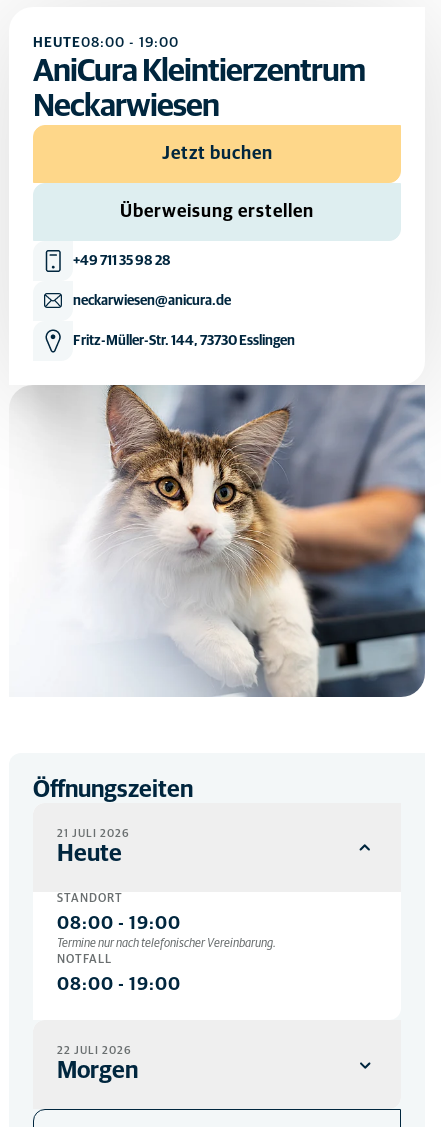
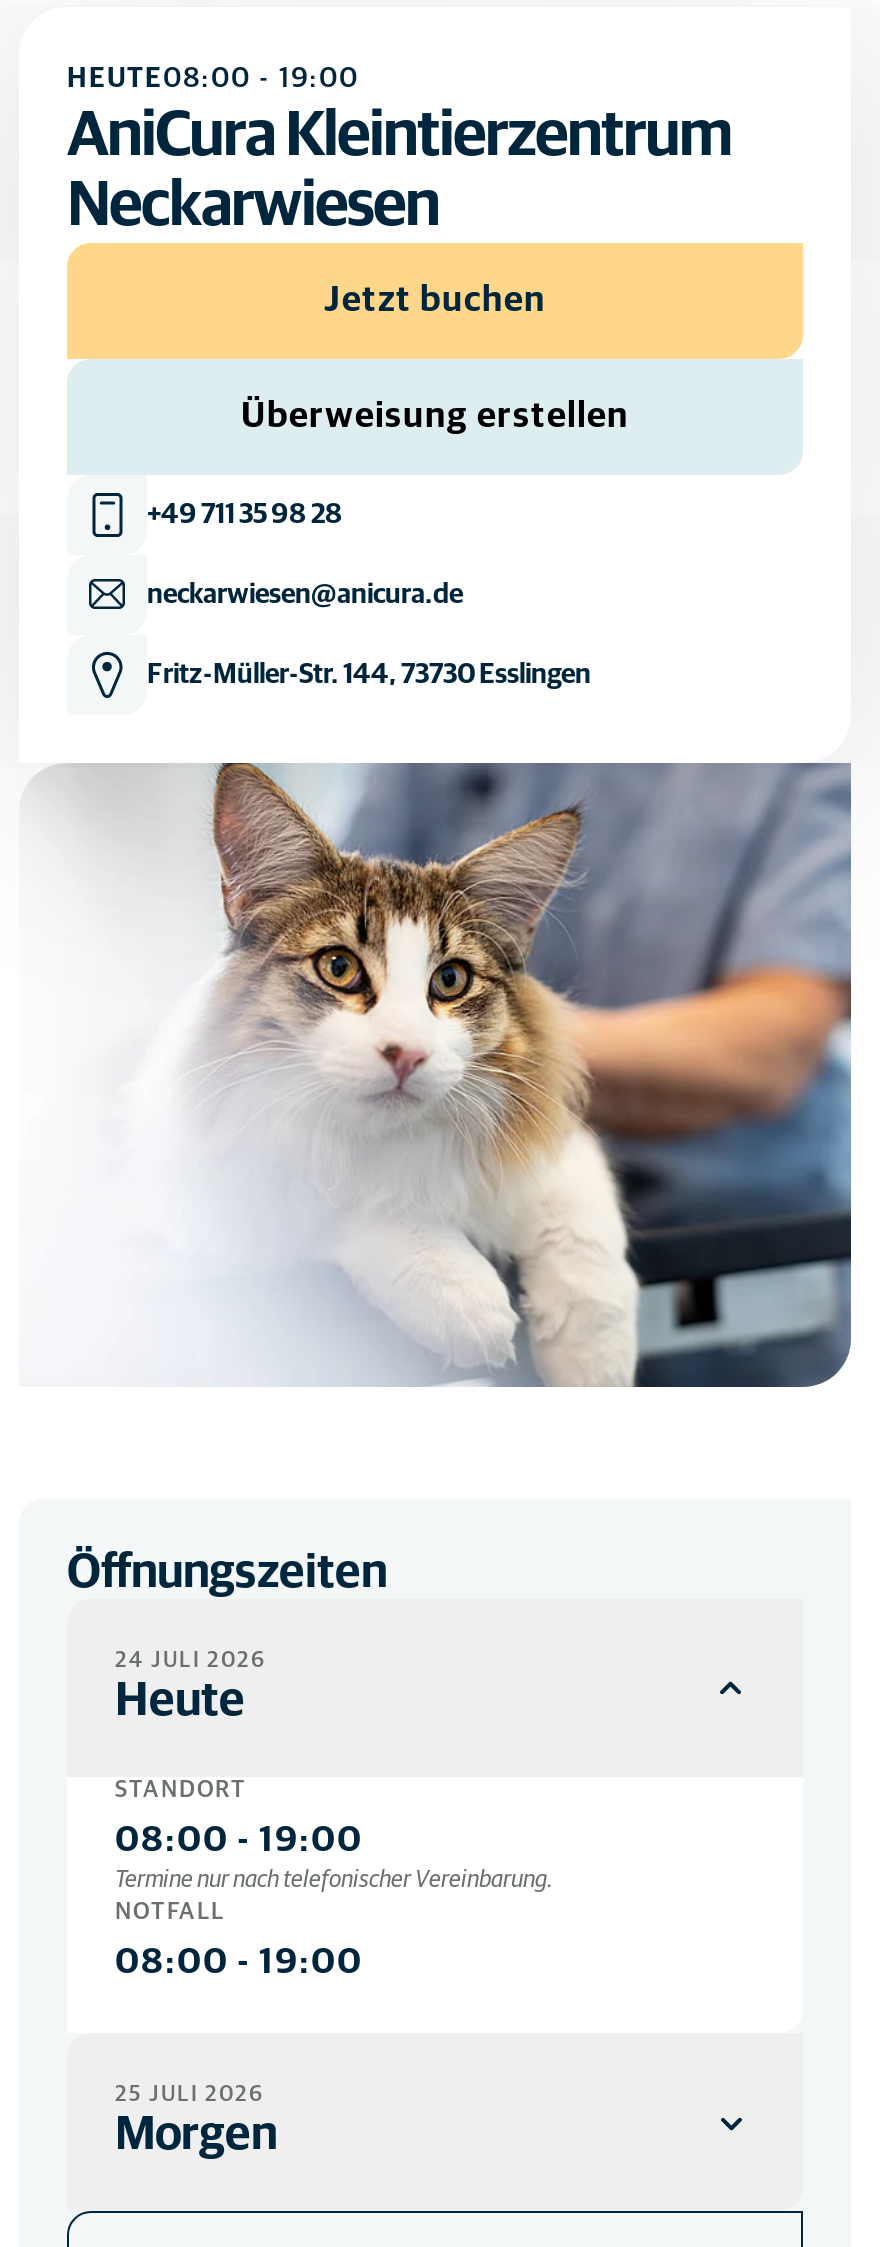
[57,828,130,839] 21 JULI 2026 -> [115,1649,267,1671] 24 JULI 2026
[57,1045,132,1056] 22 JULI 2026 -> [115,2083,265,2105] 25 JULI 2026

